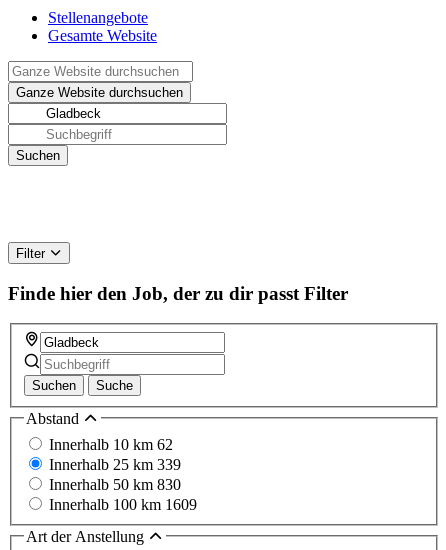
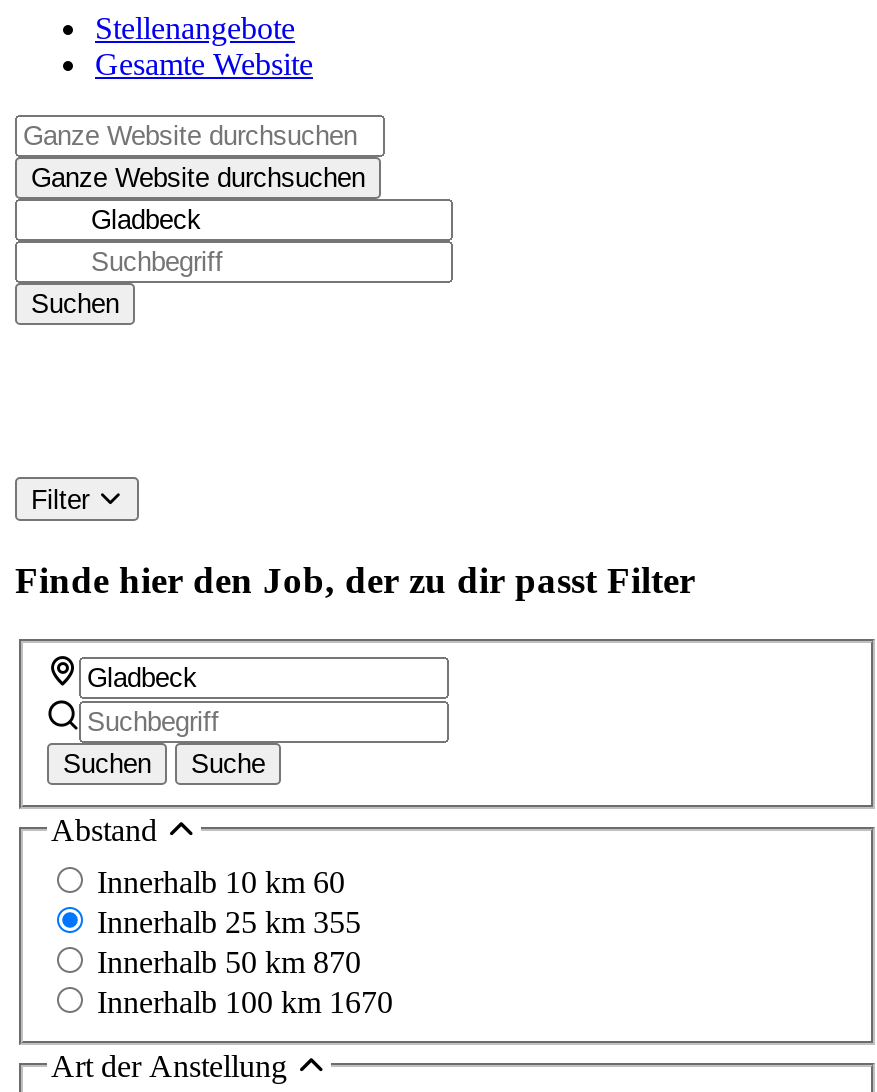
[49,436,173,453] Innerhalb 10 km 62 -> [97,864,345,898] Innerhalb 10 km 60
[49,456,181,473] Innerhalb 25 km 339 -> [97,904,361,938] Innerhalb 25 km 355
[49,476,181,493] Innerhalb 50 km 830 -> [97,944,361,978] Innerhalb 50 km 870
[49,496,197,513] Innerhalb 100 km 1609 -> [97,984,393,1018] Innerhalb 100 km 1670

